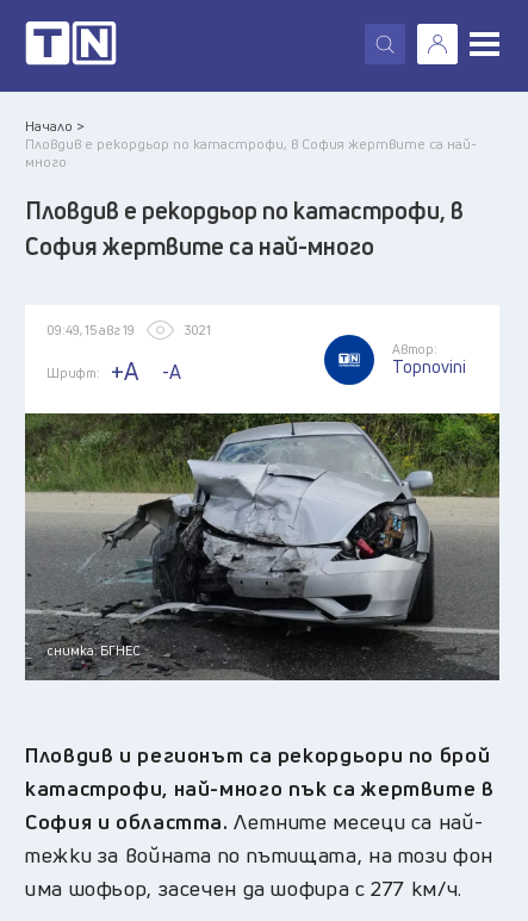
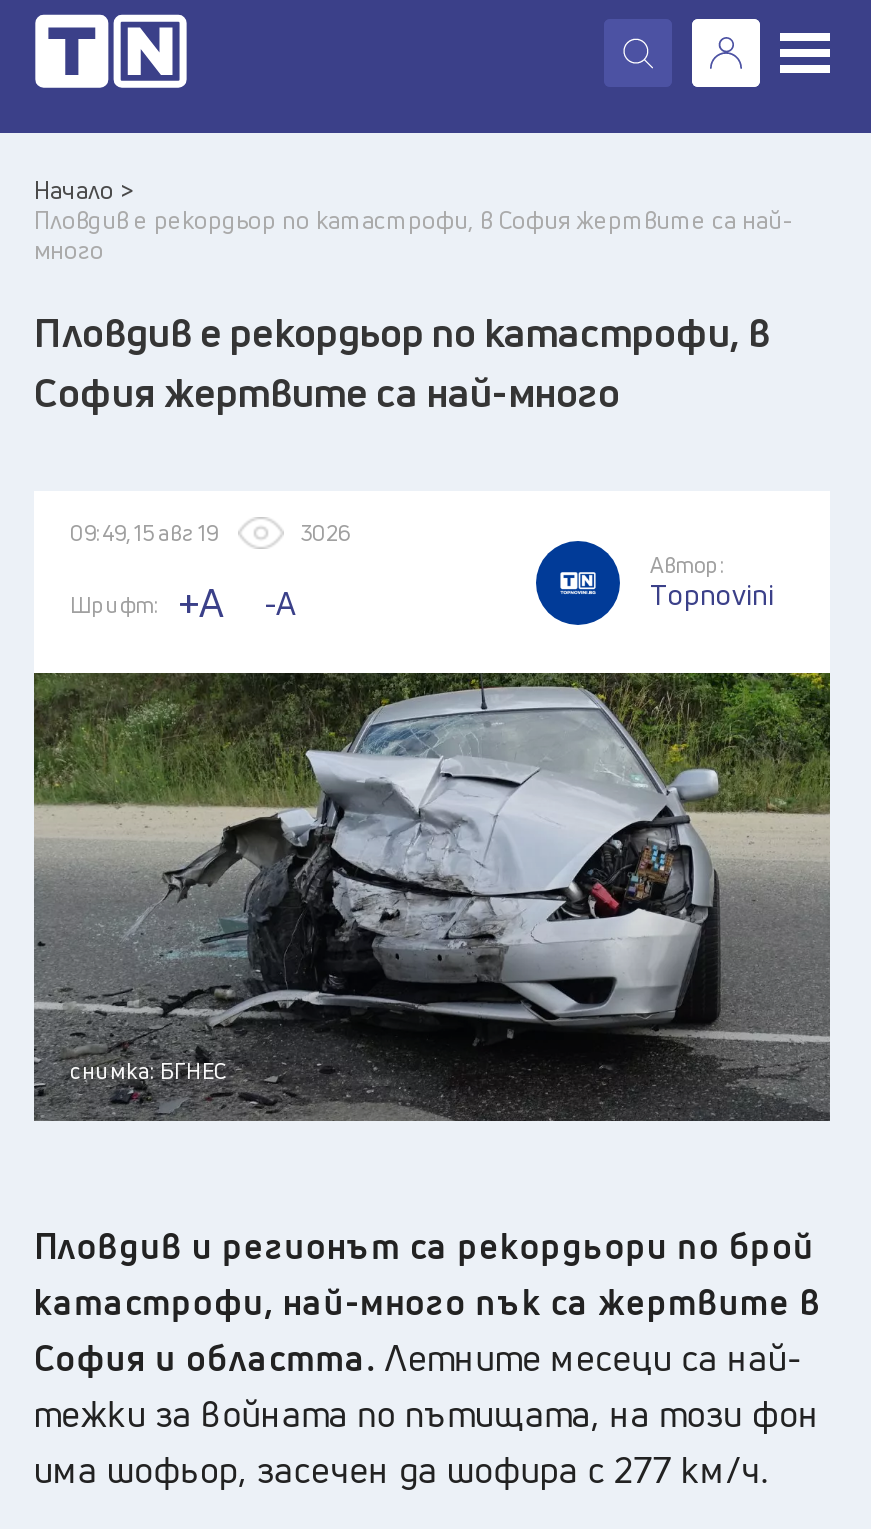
[184,321,211,338] 3021 -> [300,517,350,547] 3026

